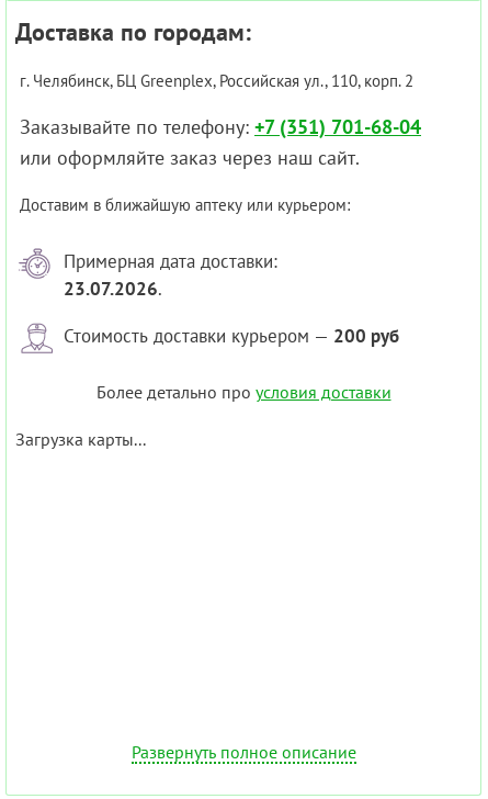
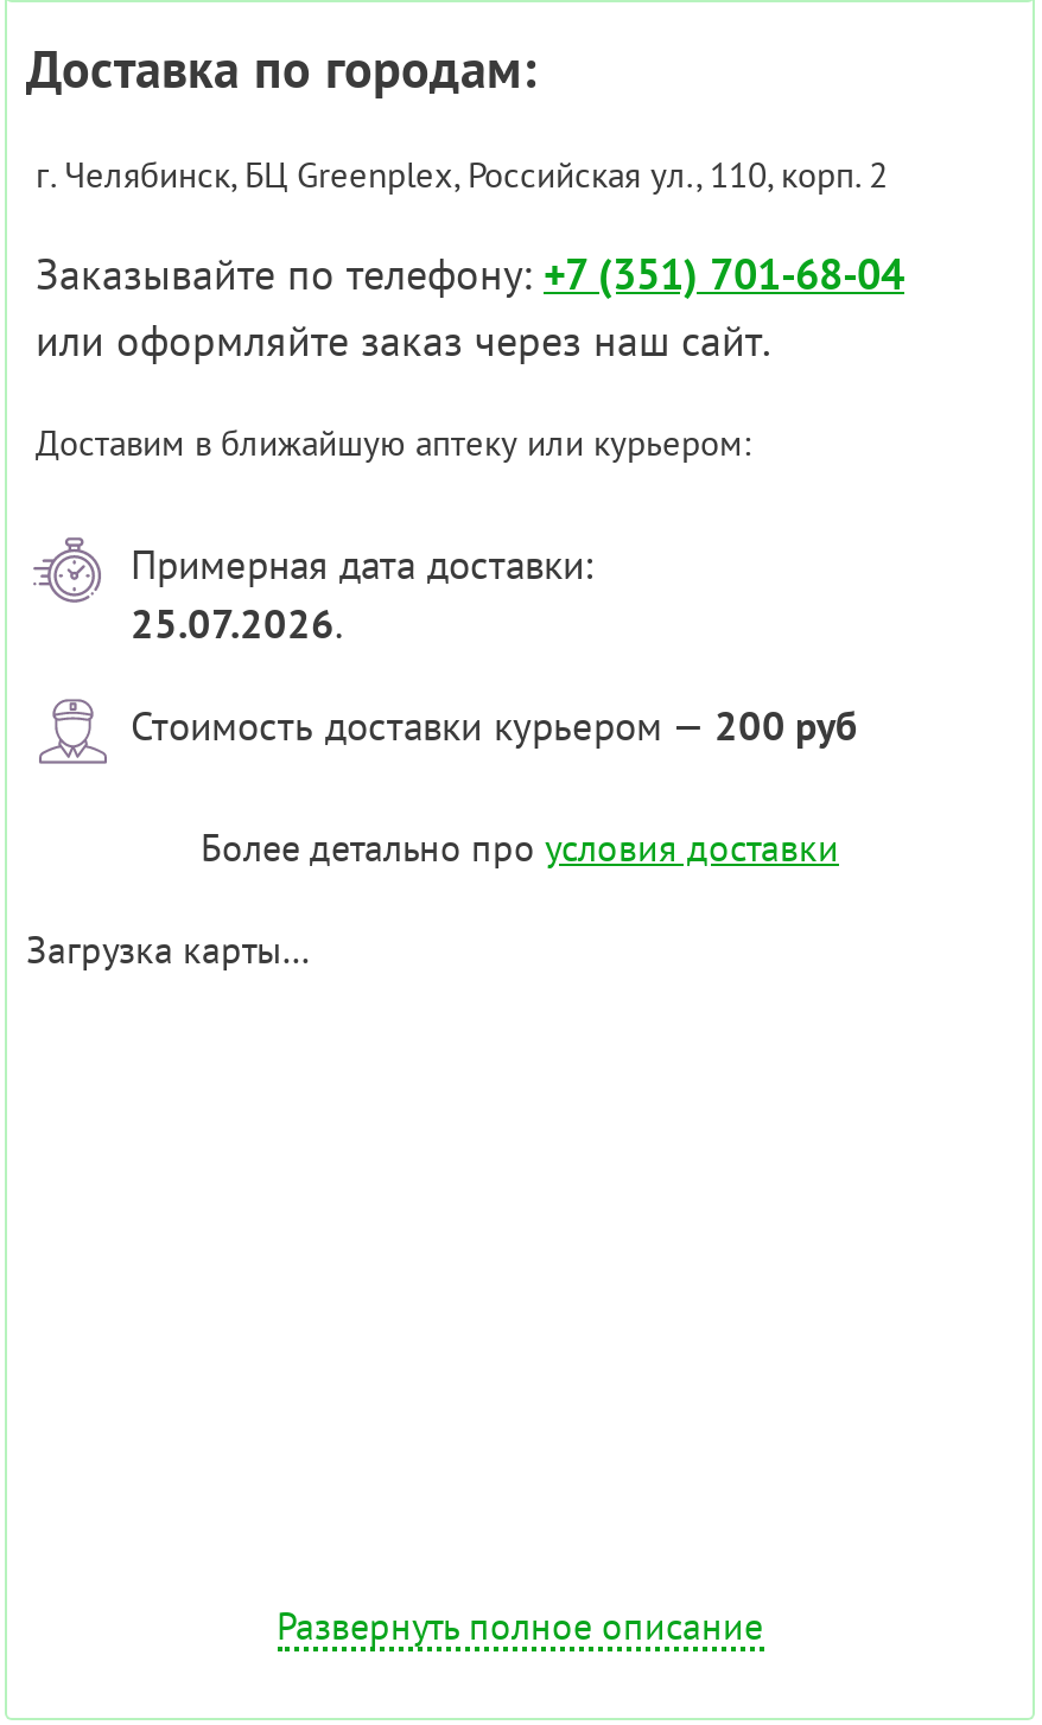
[64,277,162,301] 23.07.2026. -> [131,598,344,650] 25.07.2026.

